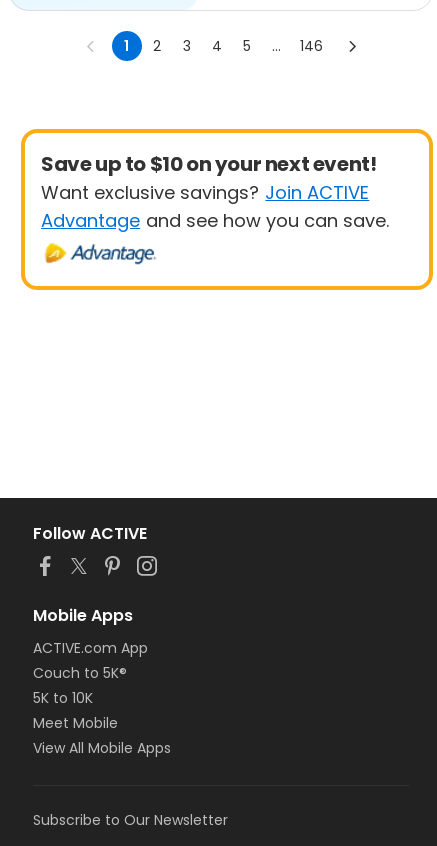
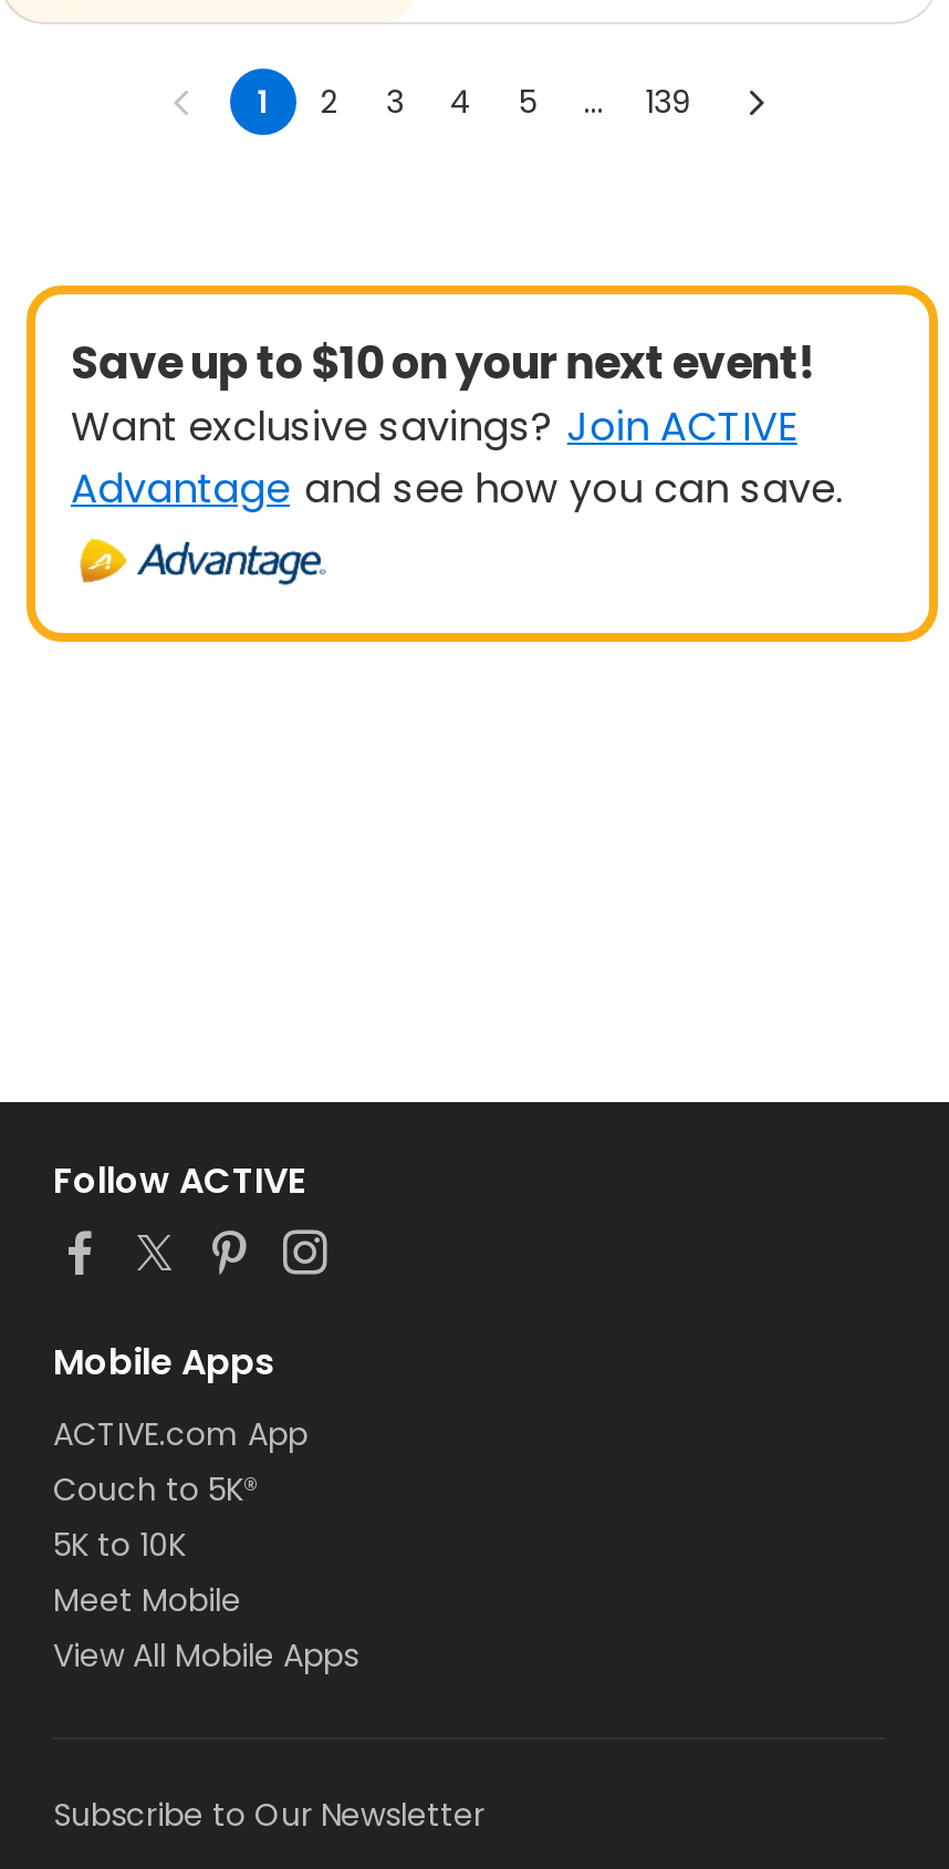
[299,36,322,56] 146 -> [645,80,691,124] 139

